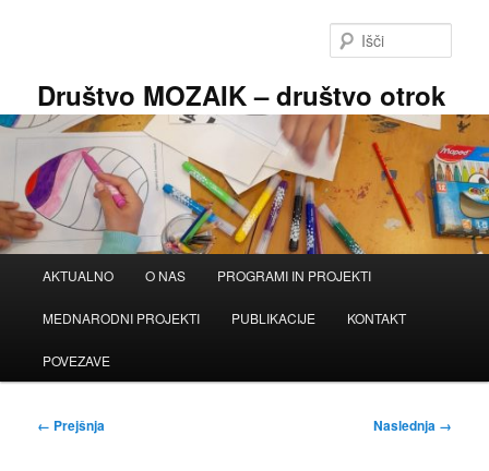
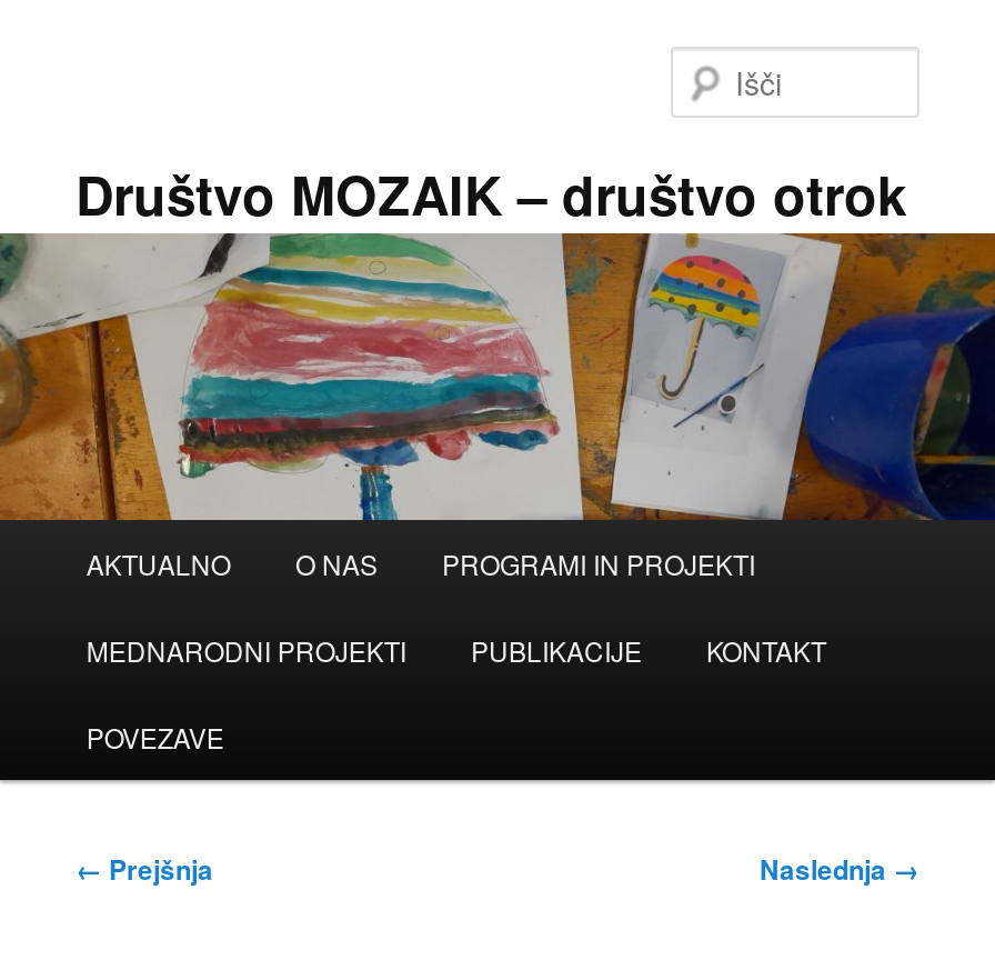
[3,113,486,255] [image] -> [7,231,988,522] [image]

